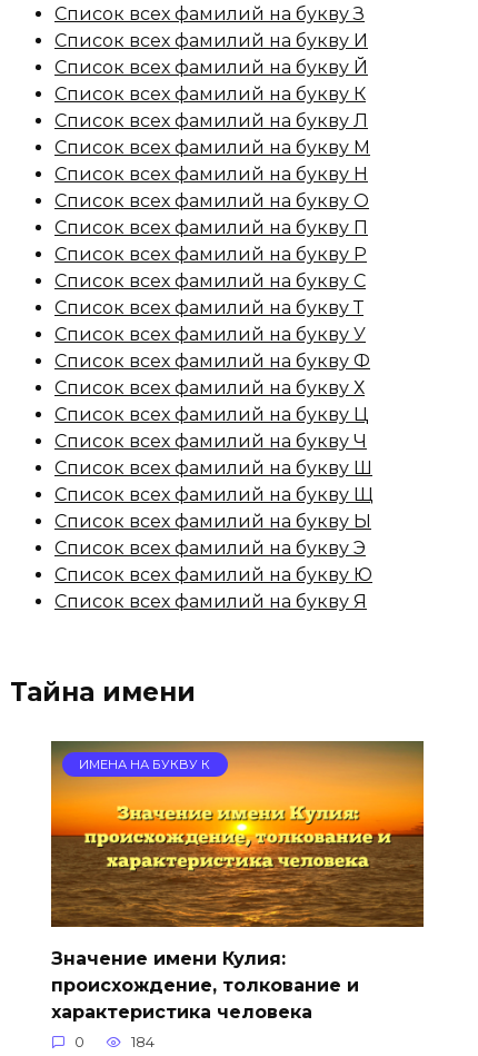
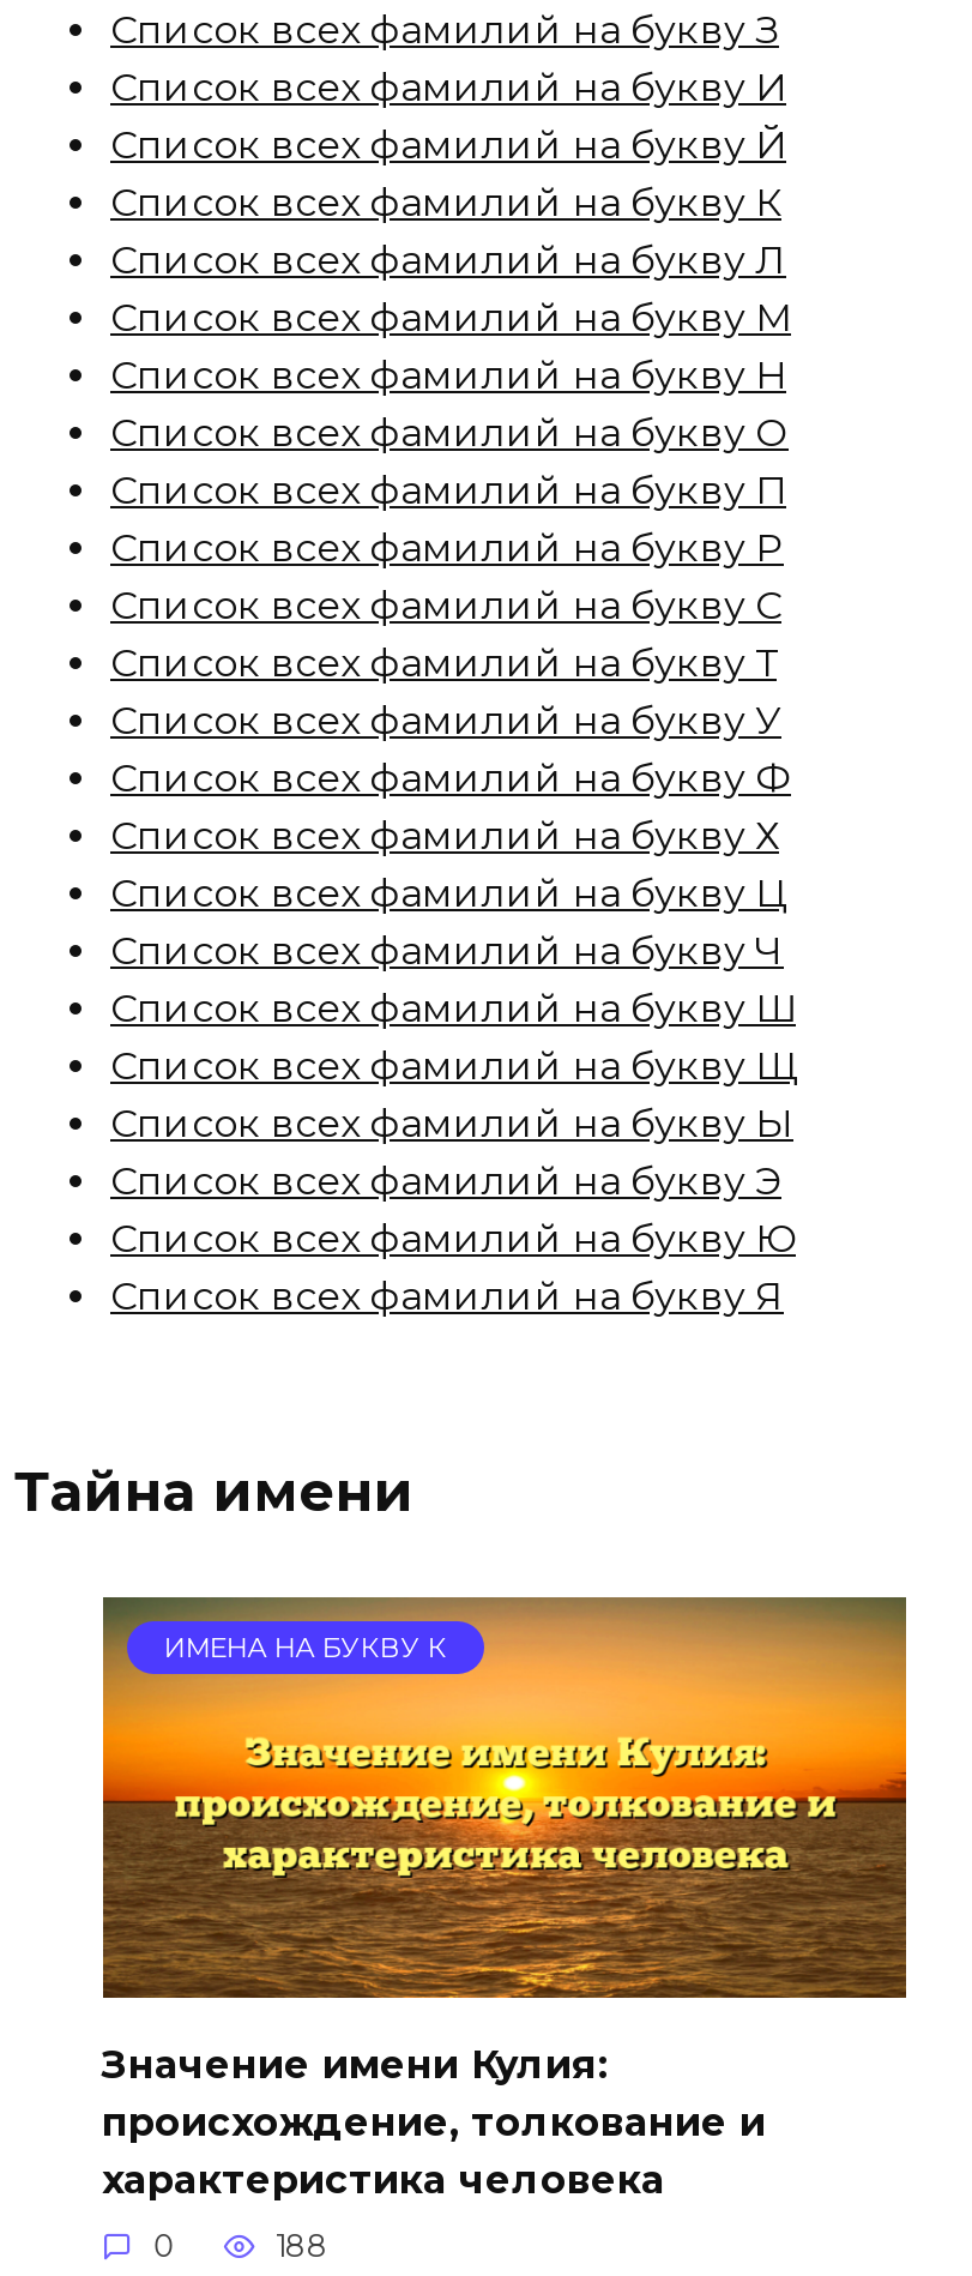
[131,1034,155,1051] 184 -> [276,2229,328,2265] 188

